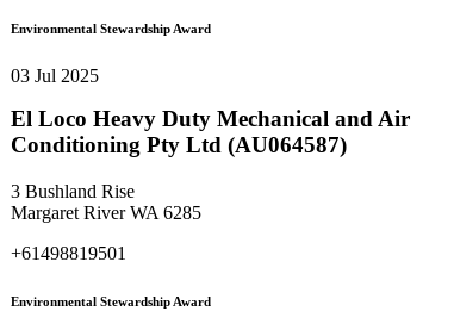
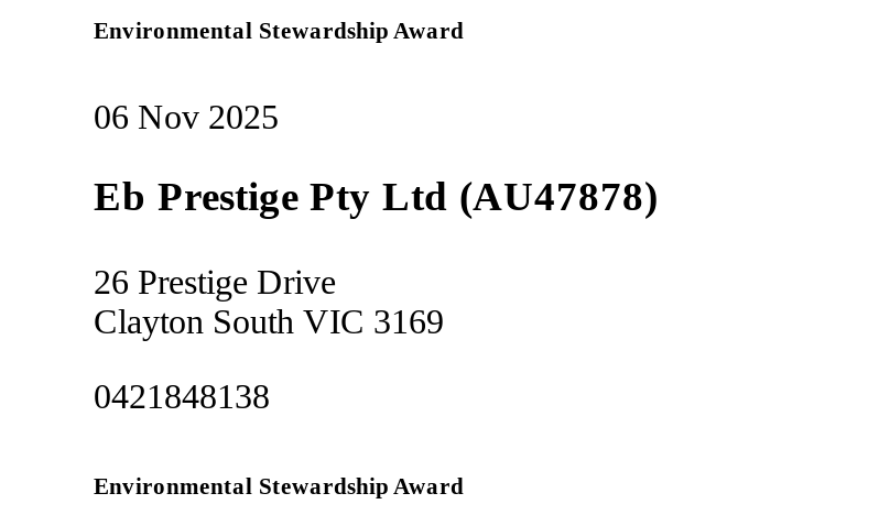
[11,66,99,86] 03 Jul 2025 -> [94,98,279,136] 06 Nov 2025
[11,106,410,157] El Loco Heavy Duty Mechanical and Air | Conditioning Pty Ltd (AU064587) -> [94,173,658,219] Eb Prestige Pty Ltd (AU47878)
[11,181,201,223] 3 Bushland Rise | Margaret River WA 6285 -> [94,263,444,340] 26 Prestige Drive | Clayton South VIC 3169
[11,243,126,263] +61498819501 -> [94,377,270,415] 0421848138

